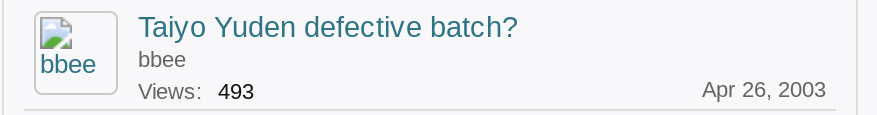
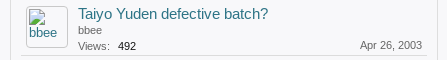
[138,79,254,103] Views: 493 -> [78,40,136,52] Views: 492

